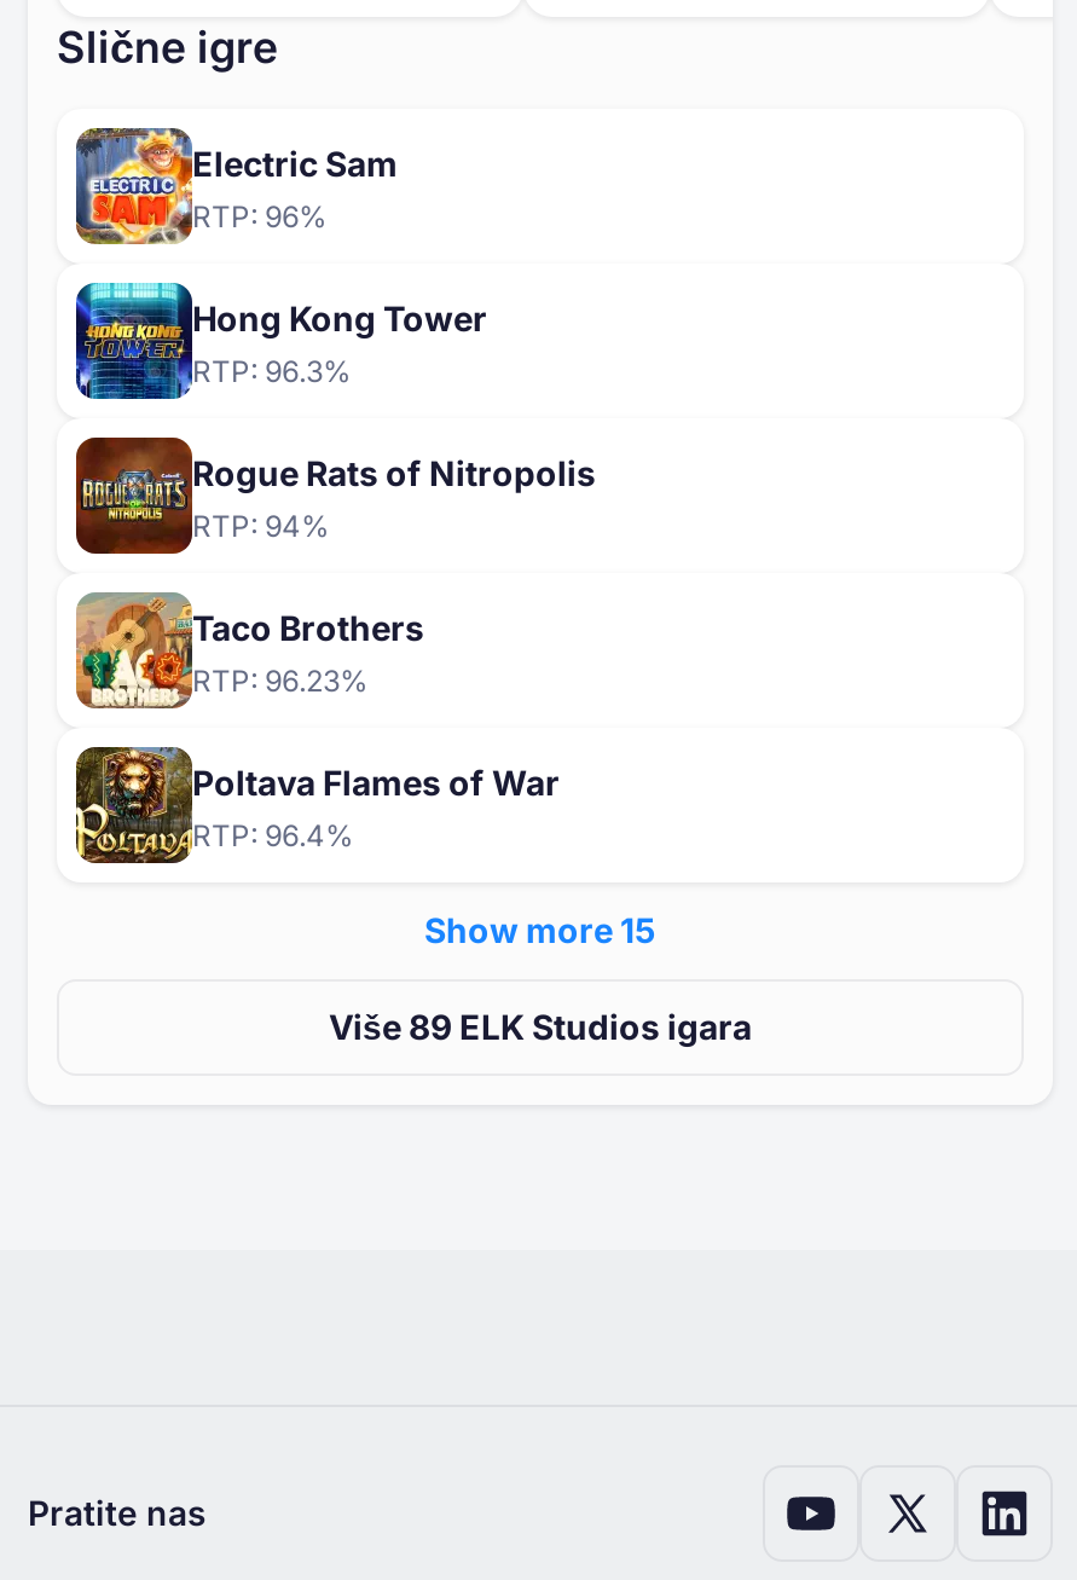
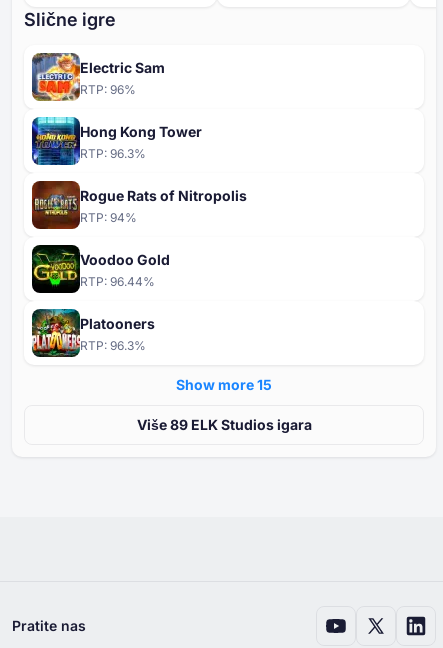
[74,595,424,711] [image] | Taco Brothers | RTP: 96.23% -> [31,245,170,294] [image] | Voodoo Gold | RTP: 96.44%
[76,745,560,863] [image] | Poltava Flames of War | RTP: 96.4% -> [31,308,155,357] [image] | Platooners | RTP: 96.3%

